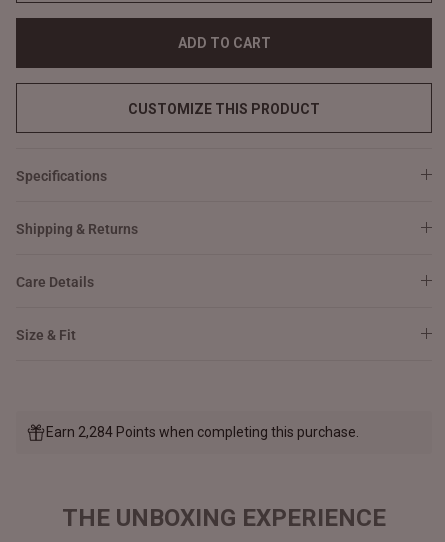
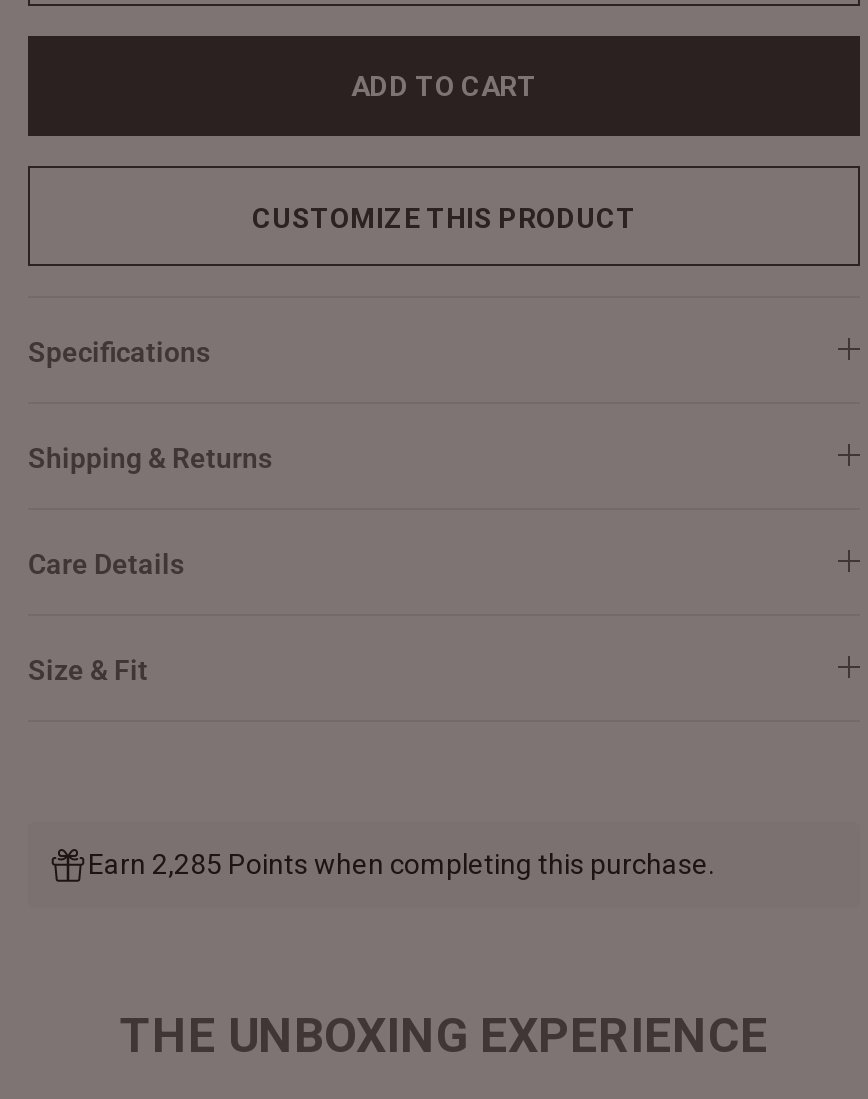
[46,424,359,440] Earn 2,284 Points when completing this purchase. -> [88,849,714,881] Earn 2,285 Points when completing this purchase.

